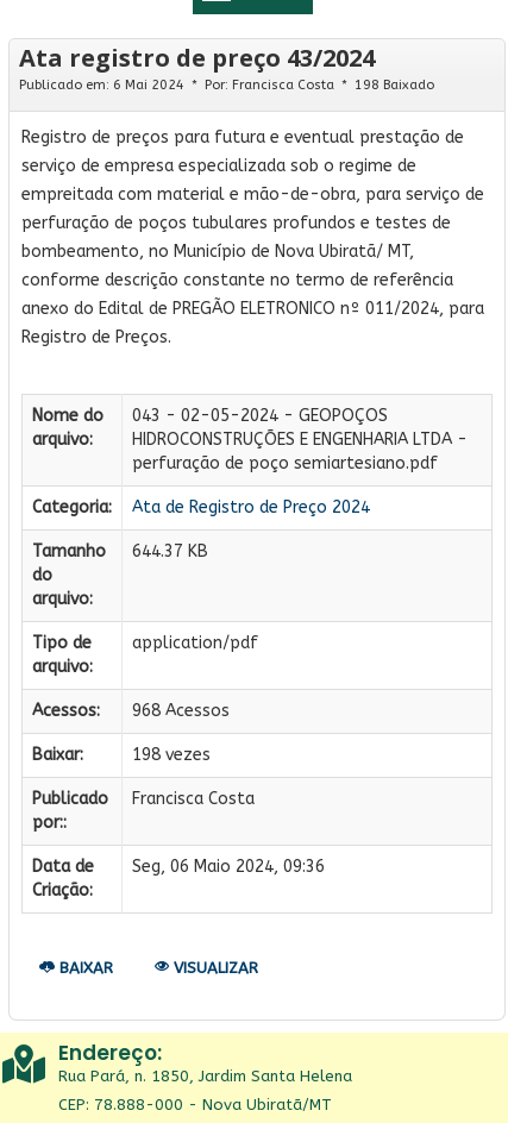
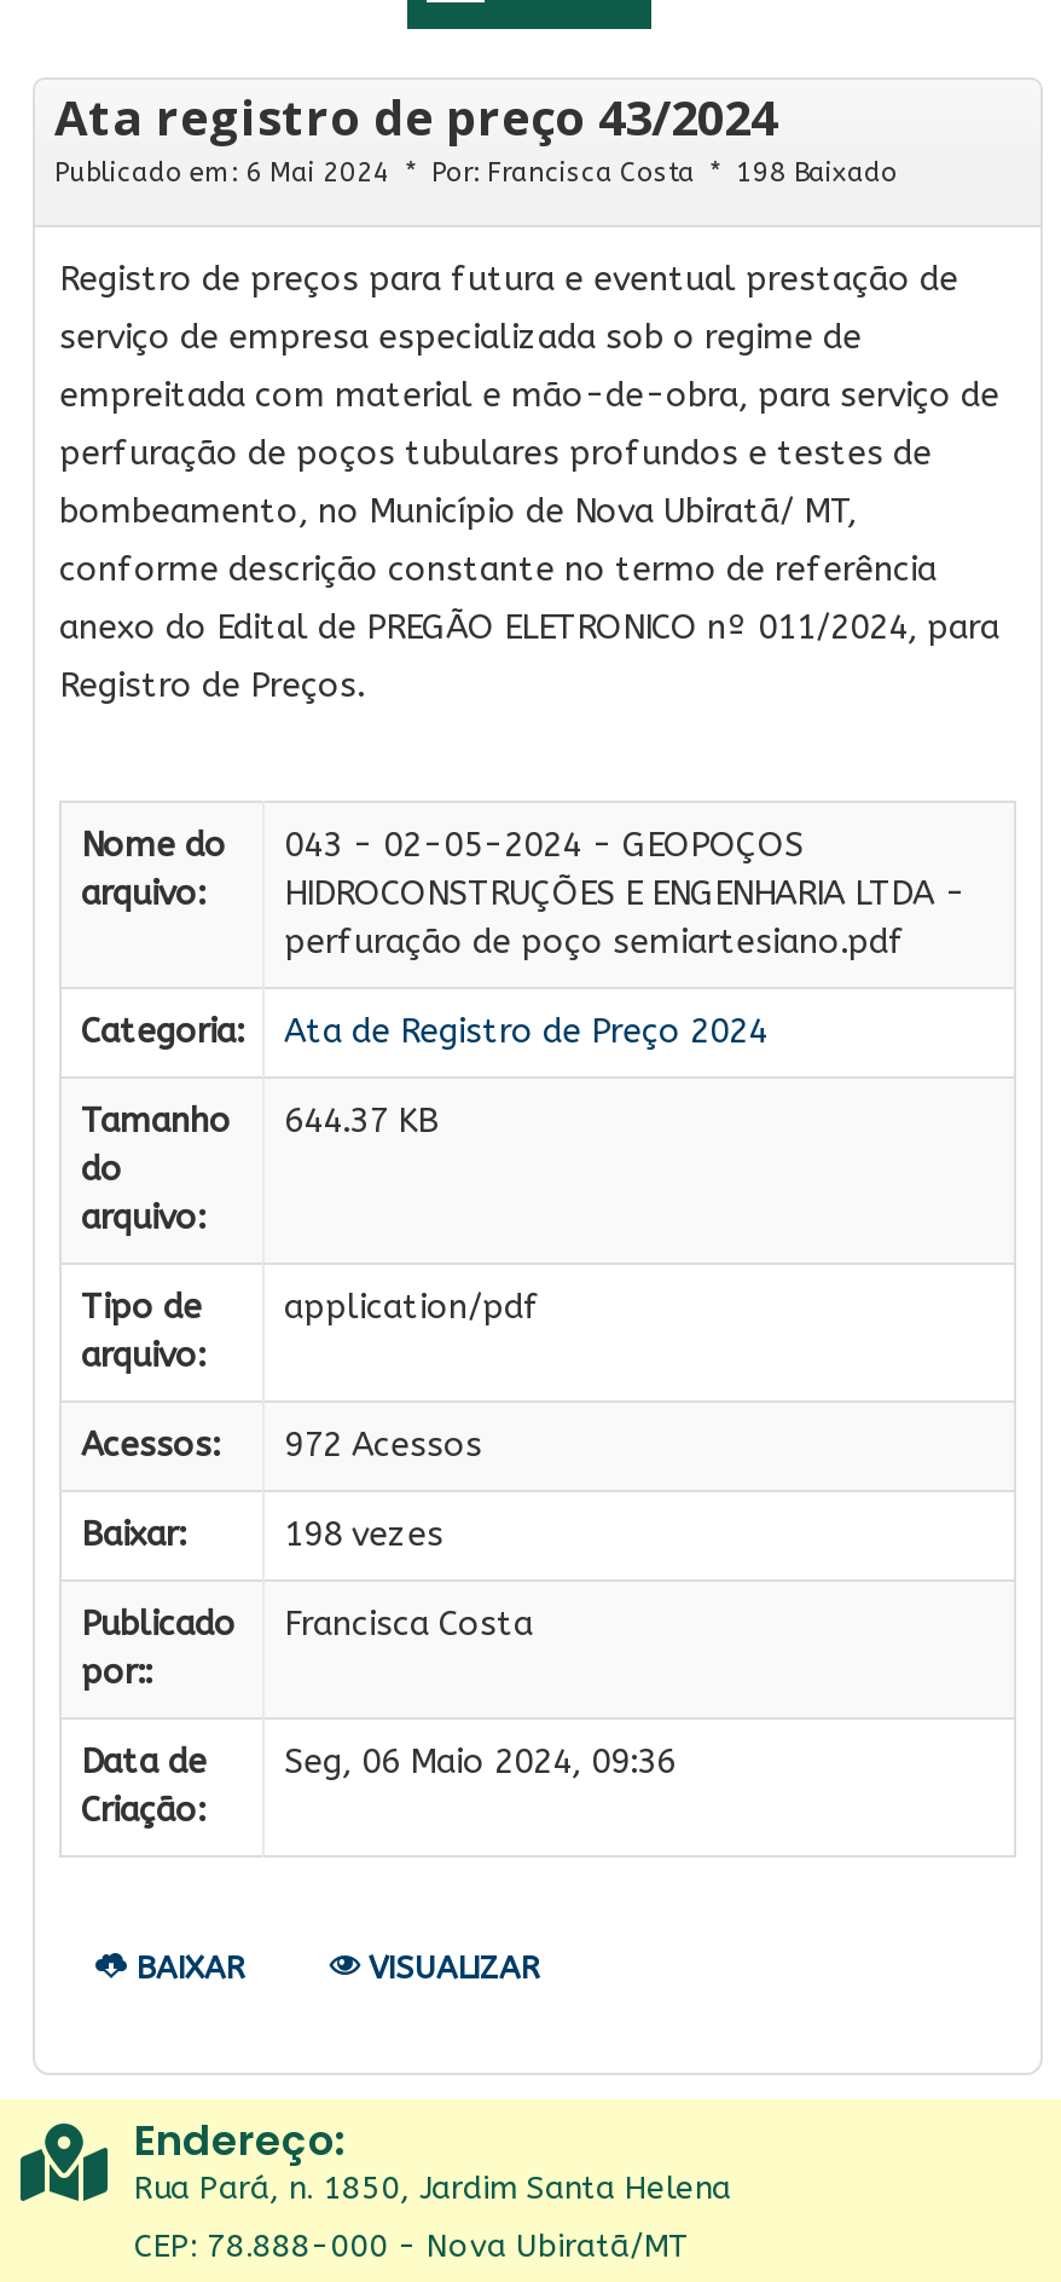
[32,701,230,721] Acessos: 968 Acessos -> [81,1425,482,1466] Acessos: 972 Acessos

